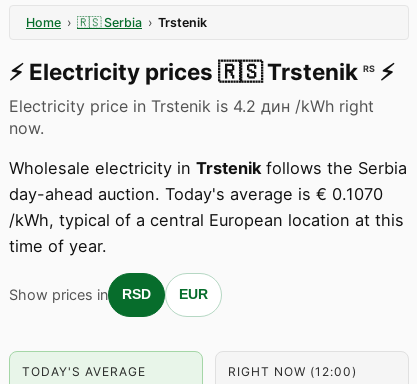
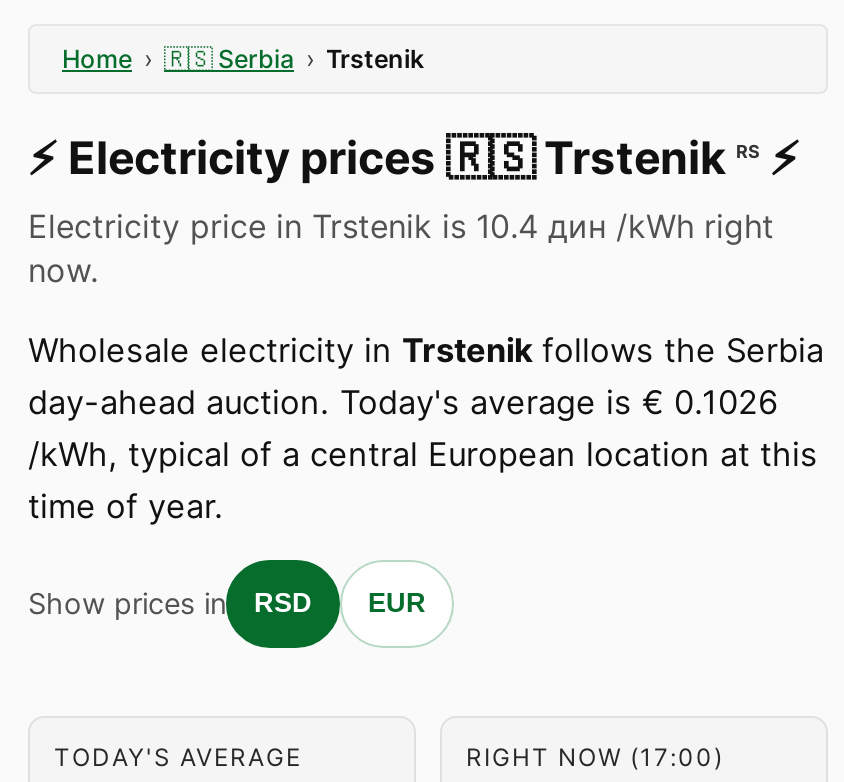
[9,96,374,116] Electricity price in Trstenik is 4.2 дин /kWh right -> [28,206,774,246] Electricity price in Trstenik is 10.4 дин /kWh right
[9,184,383,204] day-ahead auction. Today's average is € 0.1070 -> [28,382,778,422] day-ahead auction. Today's average is € 0.1026
[228,364,357,379] RIGHT NOW (12:00) -> [466,742,724,772] RIGHT NOW (17:00)

